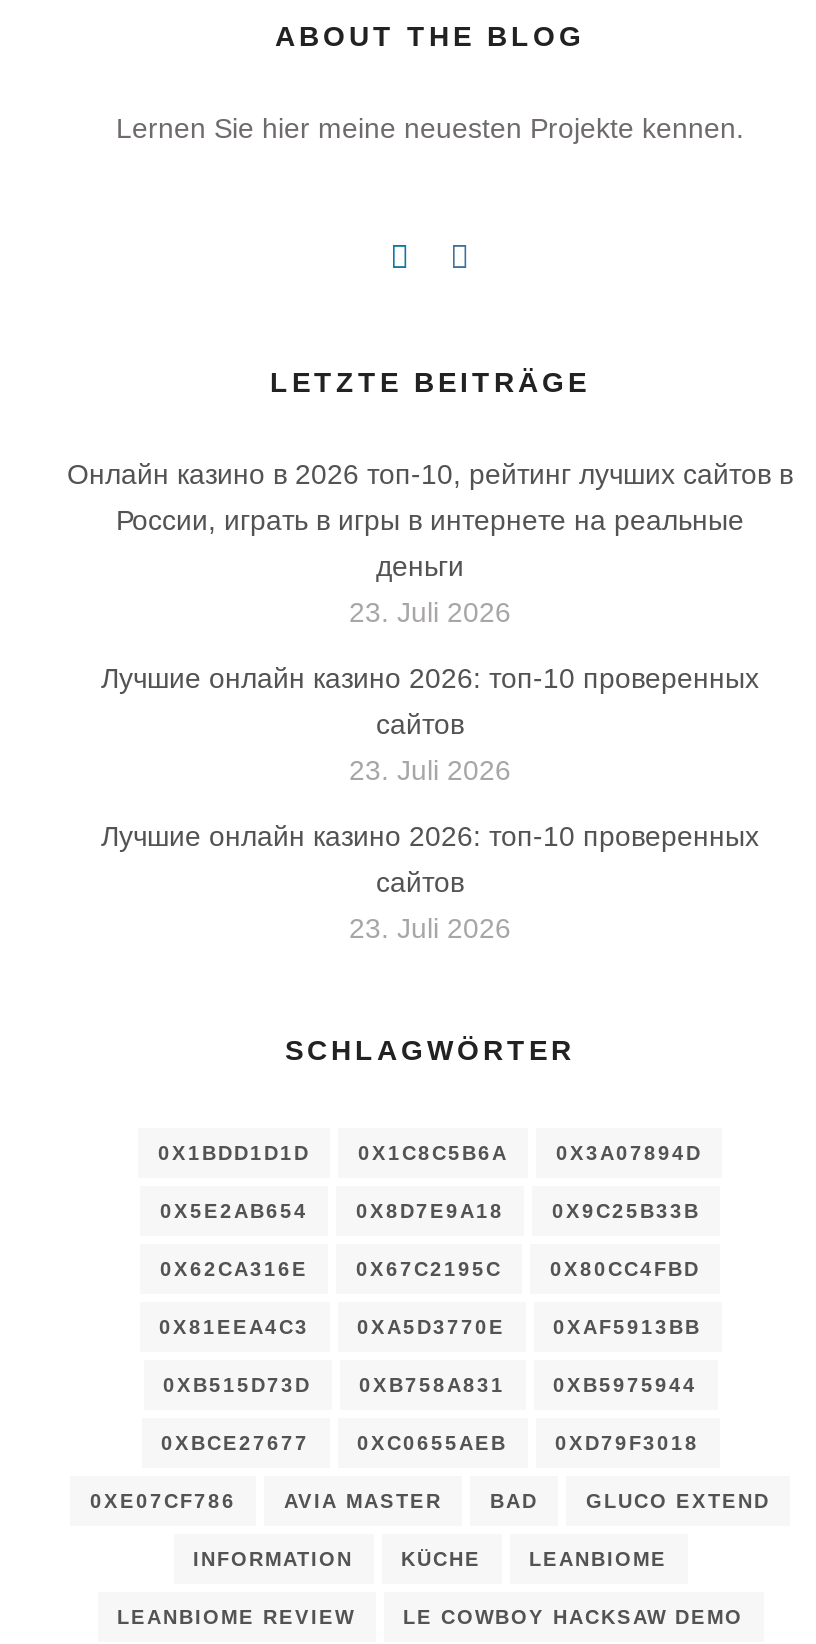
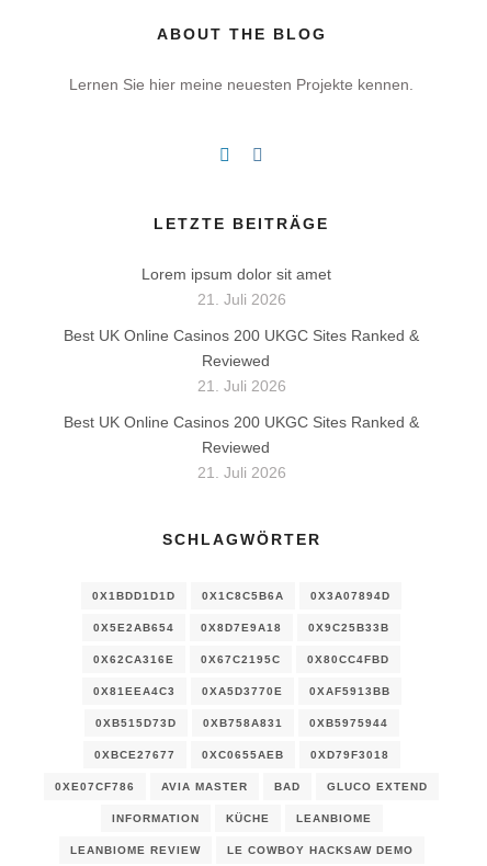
[67,458,793,628] Онлайн казино в 2026 топ-10, рейтинг лучших сайтов в | России, играть в игры в интернете на реальные | деньги | 23. Juli 2026 -> [141,265,331,308] Lorem ipsum dolor sit amet | 21. Juli 2026
[101,662,759,786] Лучшие онлайн казино 2026: топ-10 проверенных | сайтов | 23. Juli 2026 -> [64,327,419,395] Best UK Online Casinos 200 UKGC Sites Ranked & | Reviewed | 21. Juli 2026
[101,820,759,944] Лучшие онлайн казино 2026: топ-10 проверенных | сайтов | 23. Juli 2026 -> [64,413,419,481] Best UK Online Casinos 200 UKGC Sites Ranked & | Reviewed | 21. Juli 2026

